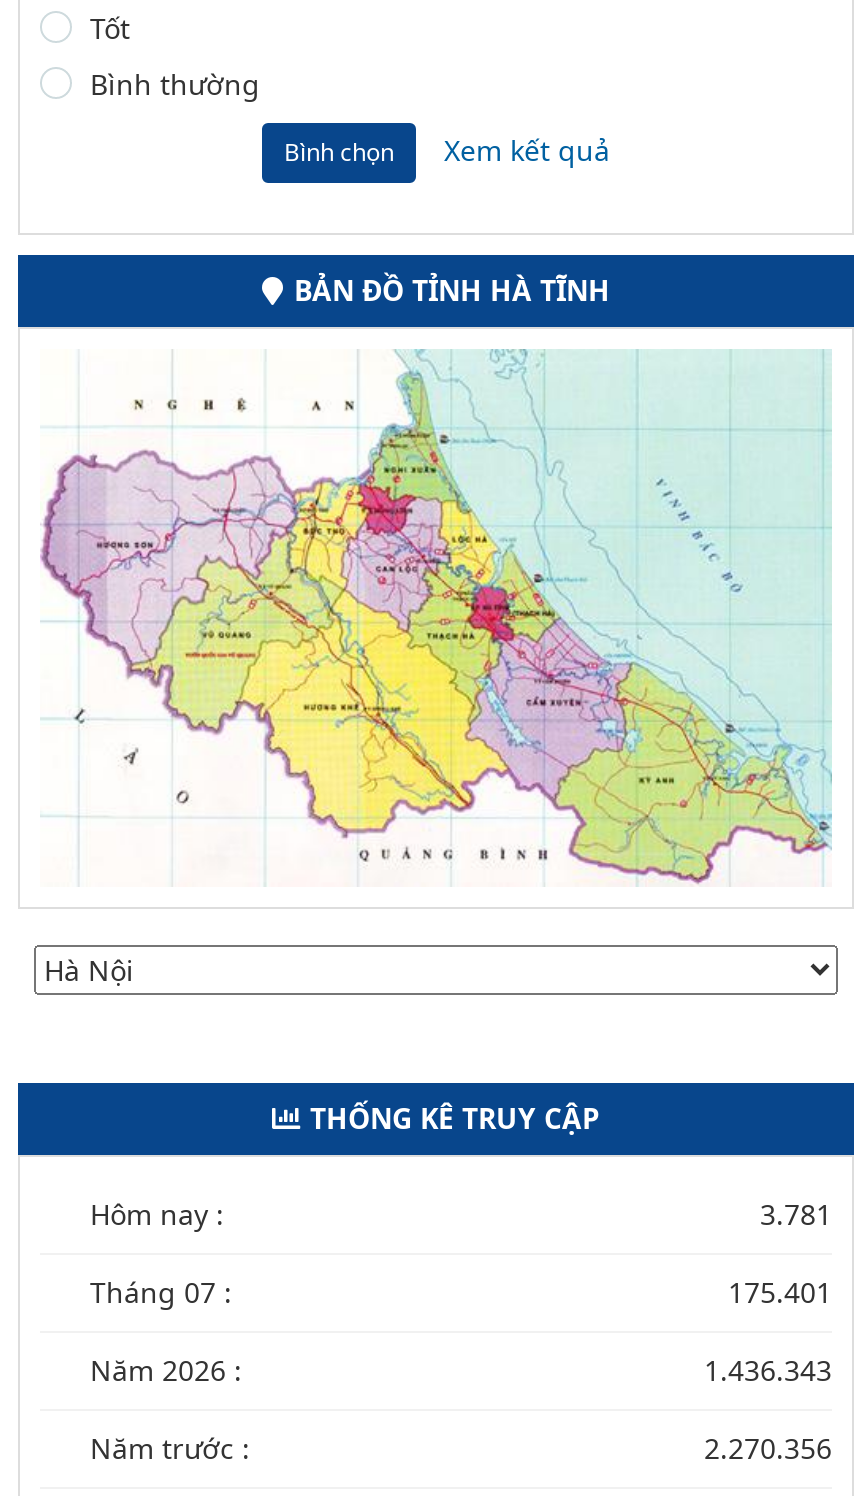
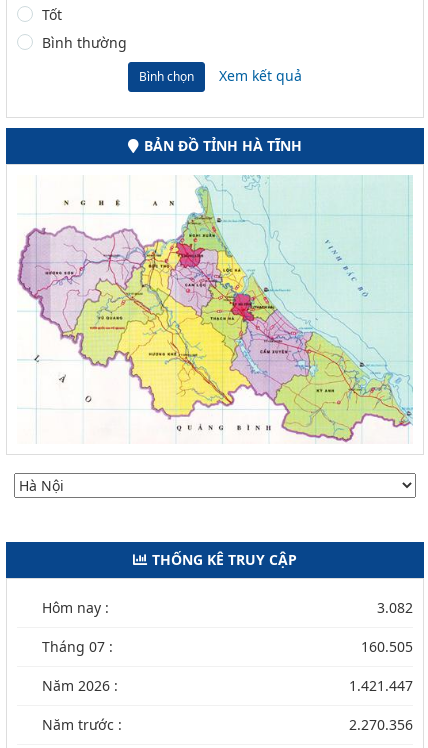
[760,1195,832,1233] 3.781 -> [377,598,413,617] 3.082
[728,1273,832,1311] 175.401 -> [361,637,413,656] 160.505
[704,1351,832,1389] 1.436.343 -> [349,676,413,695] 1.421.447

